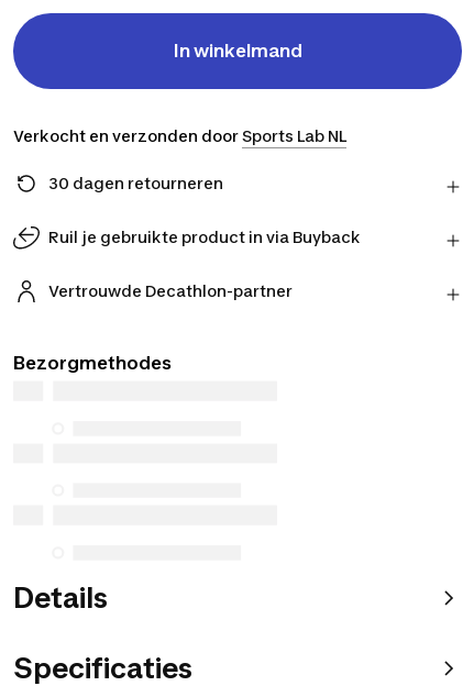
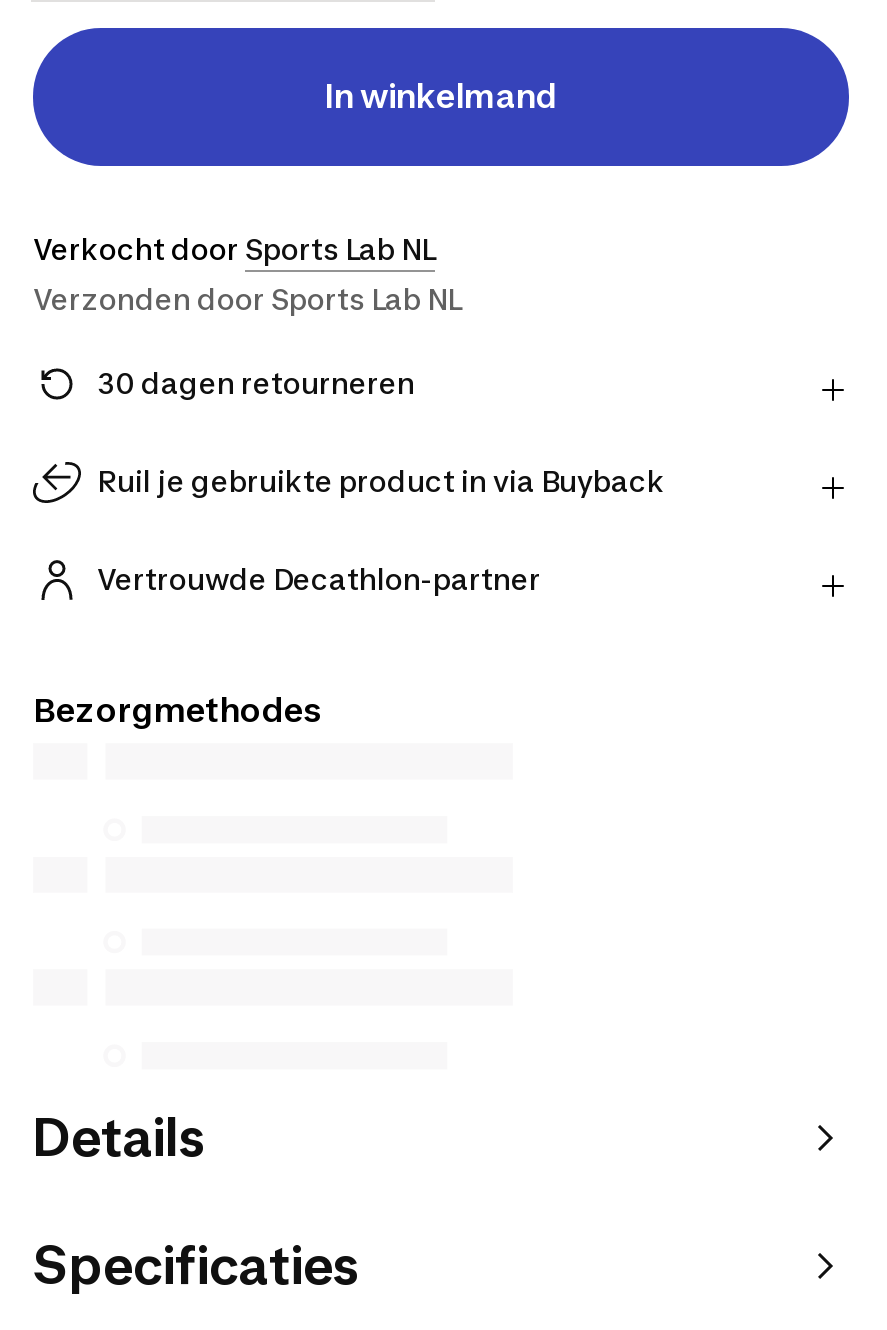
[13,126,346,145] Verkocht en verzonden door Sports Lab NL -> [33,232,461,316] Verkocht door Sports Lab NL | Verzonden door Sports Lab NL

